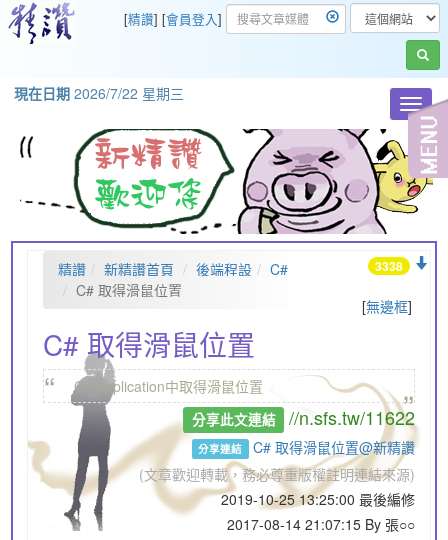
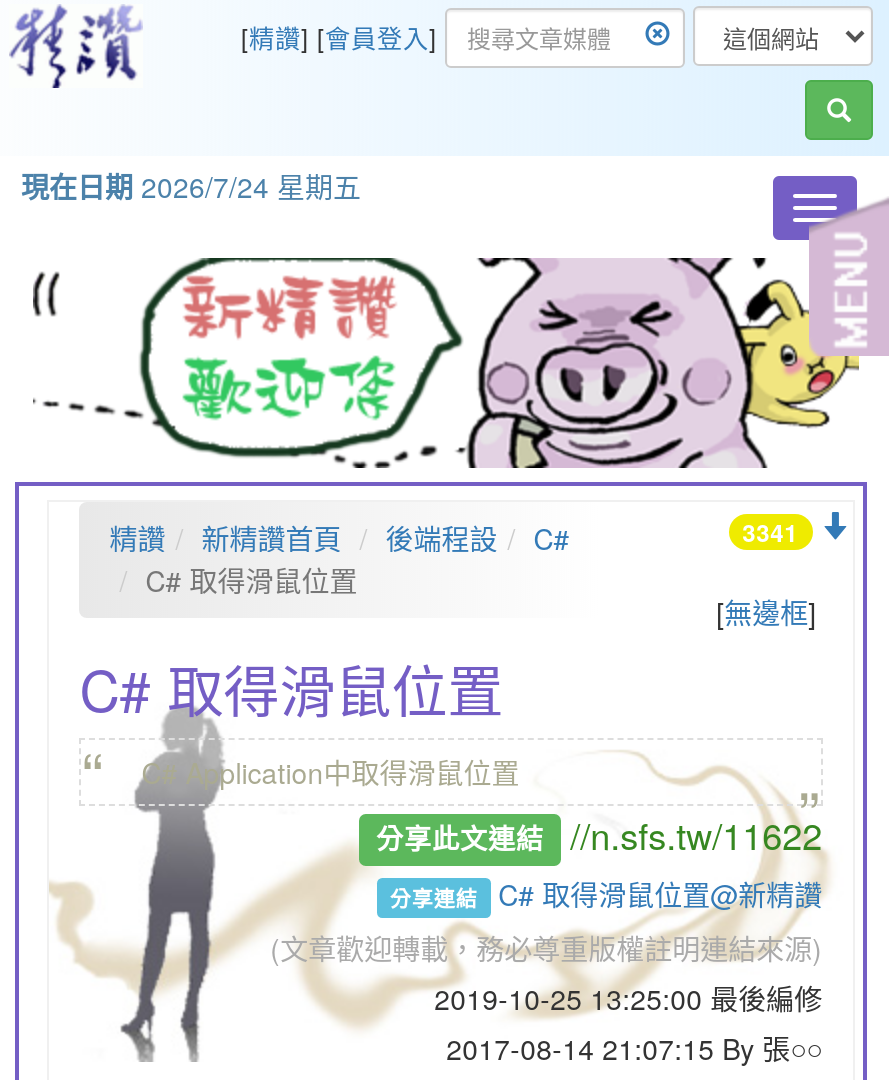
[14,83,184,103] 現在日期2026/7/22 星期三 -> [21,166,361,206] 現在日期2026/7/24 星期五
[375,256,403,274] 3338 -> [742,513,798,549] 3341

